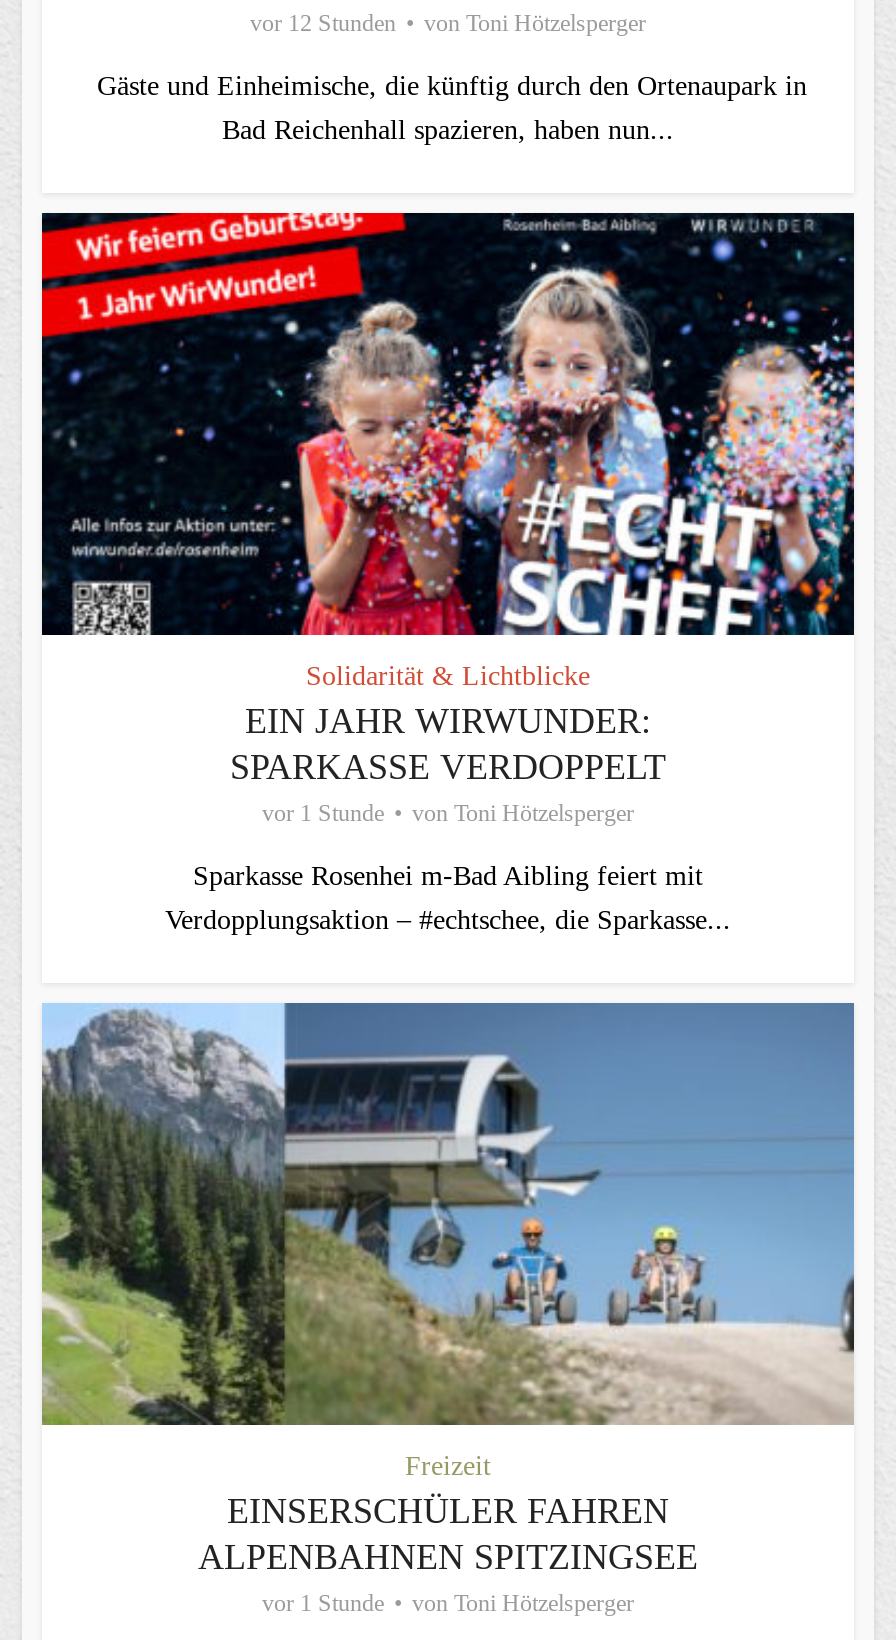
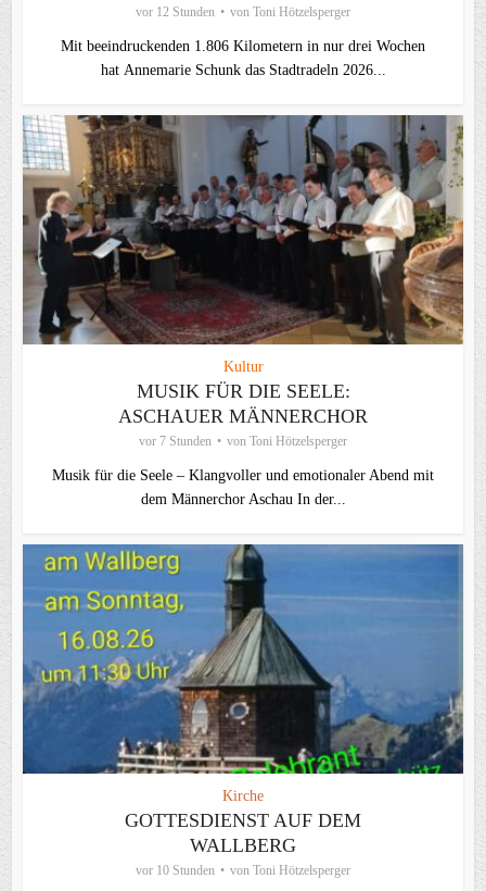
[89,71,807,101] Gäste und Einheimische, die künftig durch den Ortenaupark in -> [61,38,425,55] Mit beeindruckenden 1.806 Kilometern in nur drei Wochen
[222,115,674,145] Bad Reichenhall spazieren, haben nun... -> [100,62,386,79] hat Annemarie Schunk das Stadtradeln 2026...
[40,210,856,826] [image] | Solidarität & Lichtblicke | EIN JAHR WIRWUNDER: | SPARKASSE VERDOPPELT | vor 1 Stunde -> [22,114,464,449] [image] | Kultur | MUSIK FÜR DIE SEELE: | ASCHAUER MÄNNERCHOR | vor 7 Stunden
[193,860,703,890] Sparkasse Rosenhei m-Bad Aibling feiert mit -> [52,467,434,484] Musik für die Seele – Klangvoller und emotionaler Abend mit
[165,904,731,934] Verdopplungsaktion – #echtschee, die Sparkasse... -> [140,491,346,508] dem Männerchor Aschau In der...
[40,1002,854,1616] [image] | Freizeit | EINSERSCHÜLER FAHREN | ALPENBAHNEN SPITZINGSEE | vor 1 Stunde -> [22,544,464,878] [image] | Kirche | GOTTESDIENST AUF DEM | WALLBERG | vor 10 Stunden

